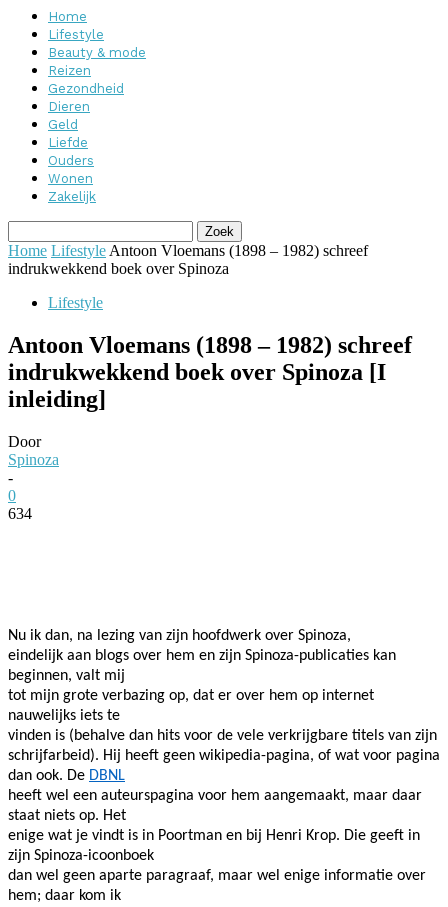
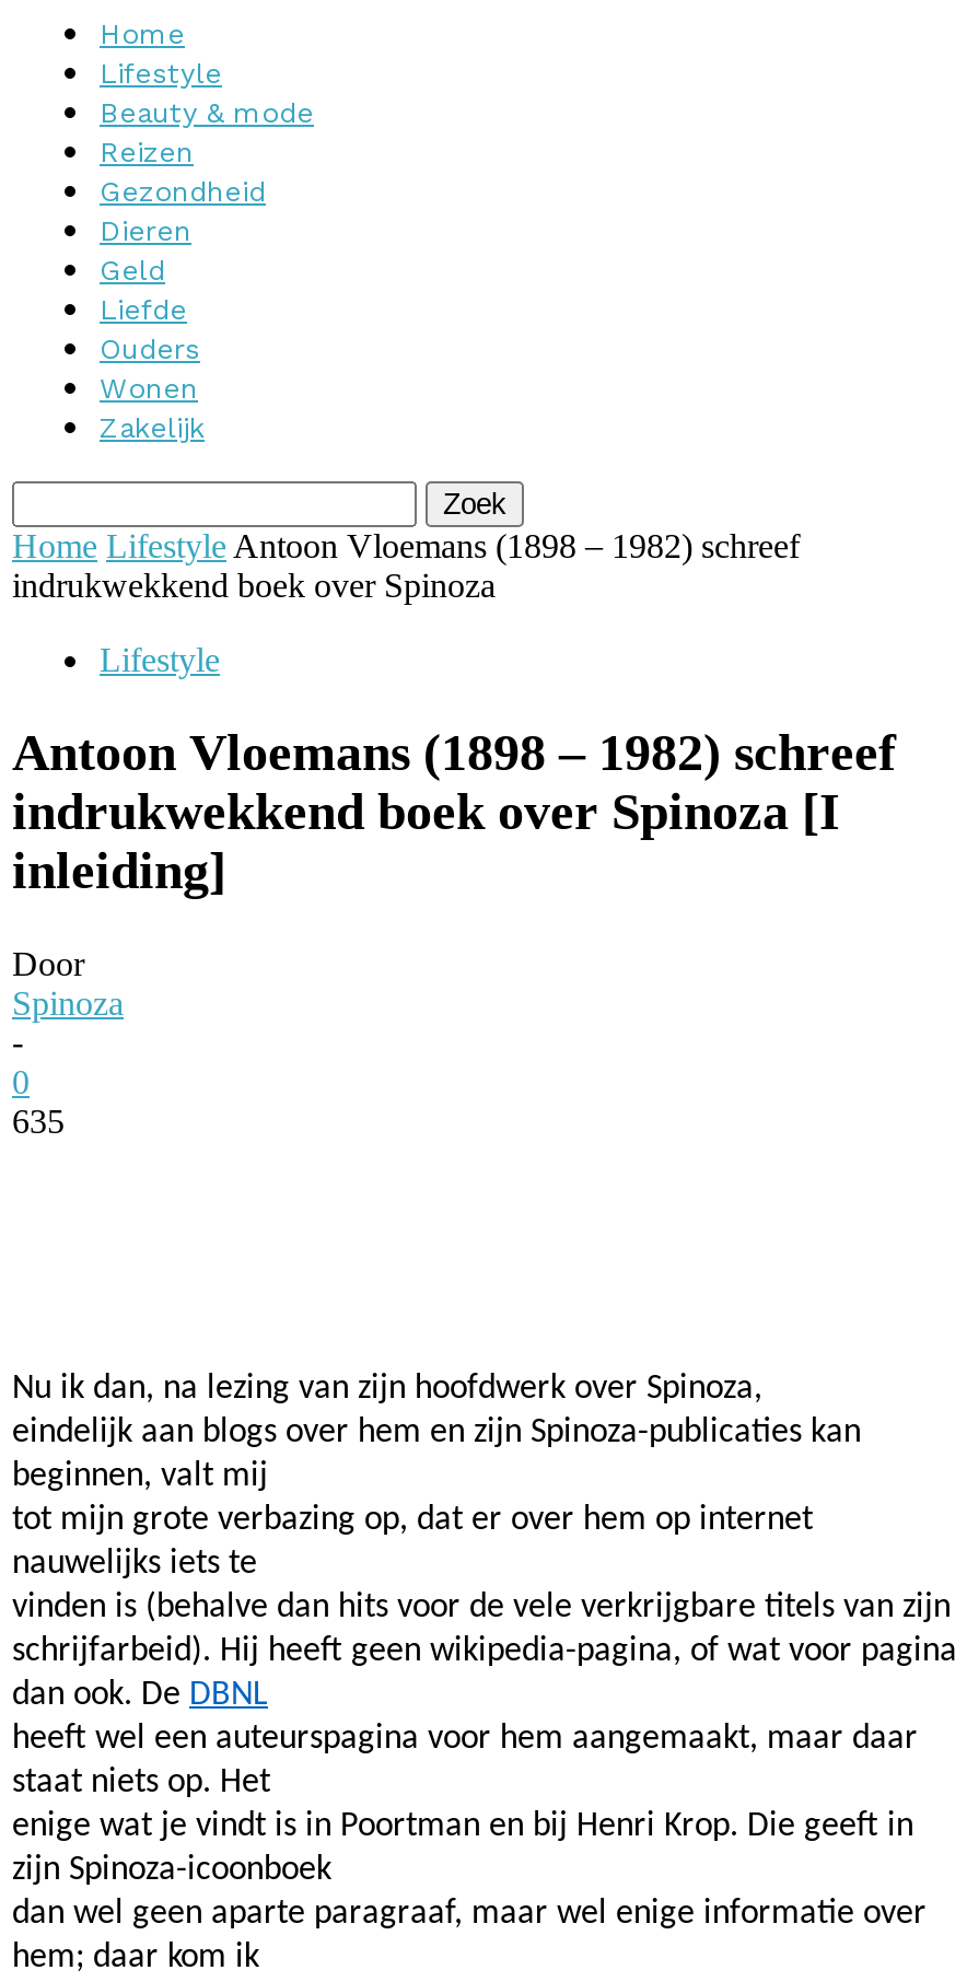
[8,505,32,522] 634 -> [12,1102,65,1139] 635

